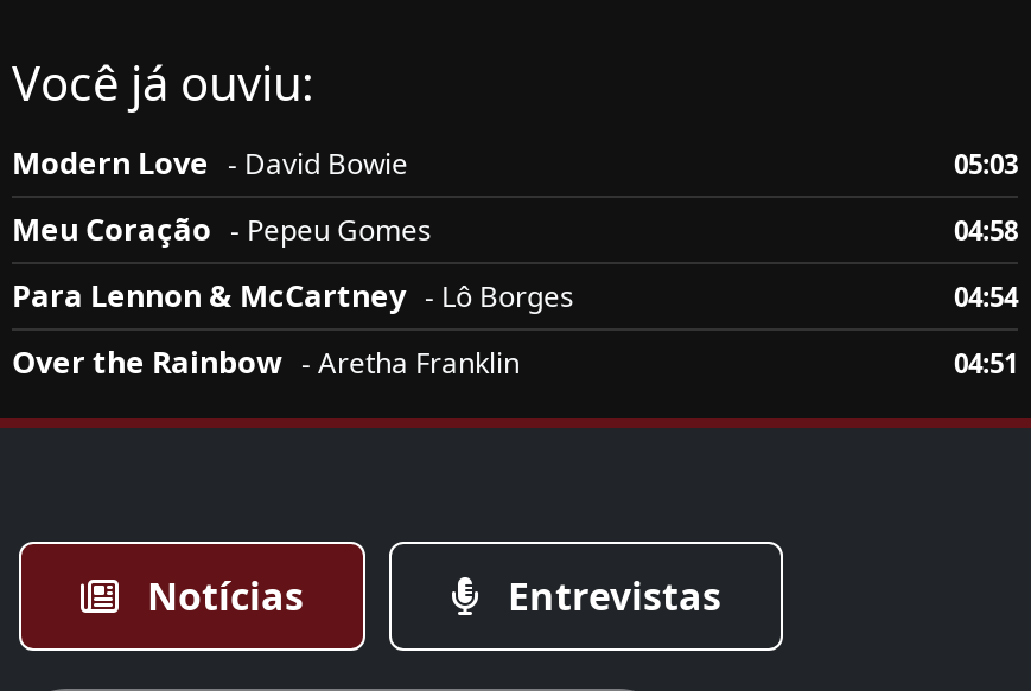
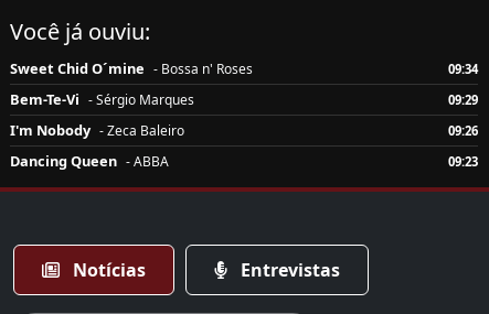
[12,142,1018,184] Modern Love - David Bowie | 05:03 -> [10,59,478,79] Sweet Chid O´mine - Bossa n' Roses | 09:34
[12,208,1018,251] Meu Coração - Pepeu Gomes | 04:58 -> [10,90,478,109] Bem-Te-Vi - Sérgio Marques | 09:29
[12,275,1018,317] Para Lennon & McCartney - Lô Borges | 04:54 -> [10,120,478,140] I'm Nobody - Zeca Baleiro | 09:26
[12,341,1018,384] Over the Rainbow - Aretha Franklin | 04:51 -> [10,151,478,171] Dancing Queen - ABBA | 09:23

